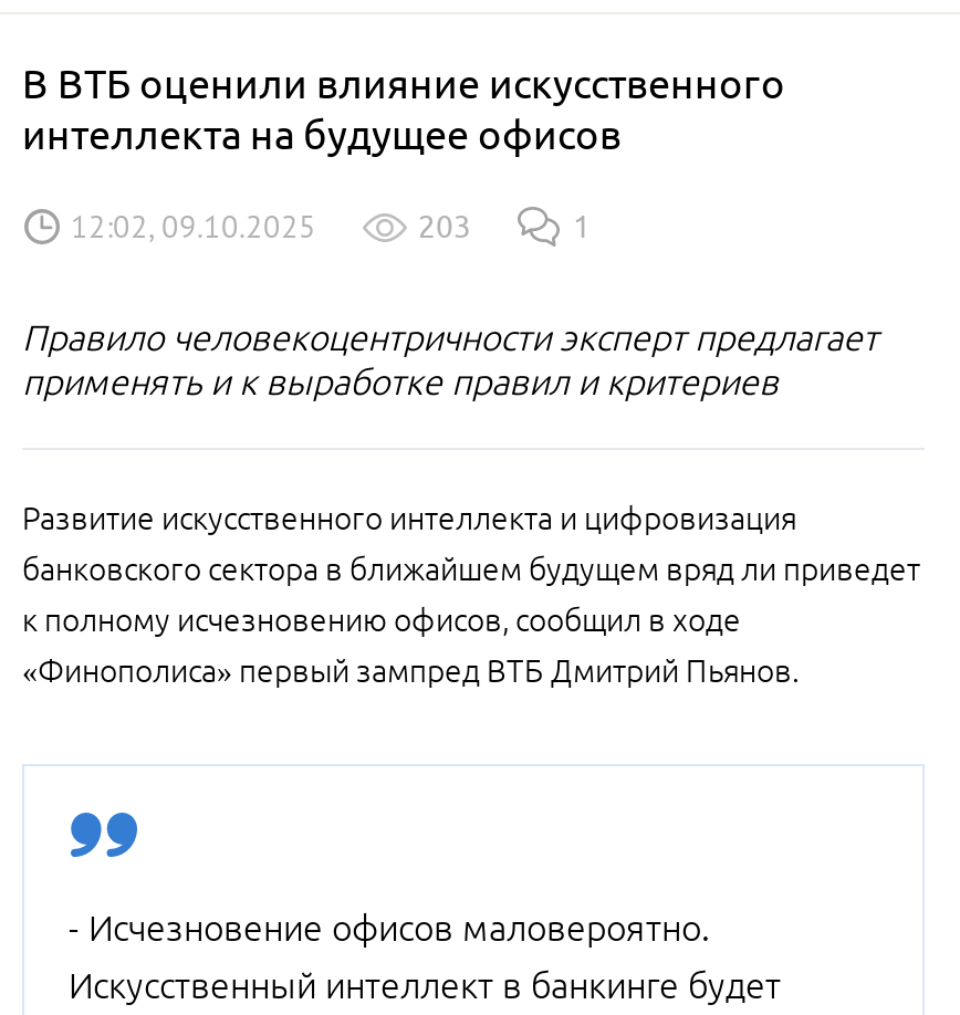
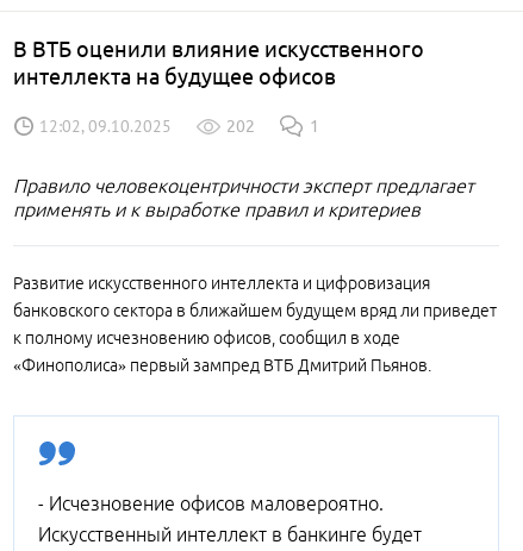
[418,209,471,244] 203 -> [226,117,255,136] 202

